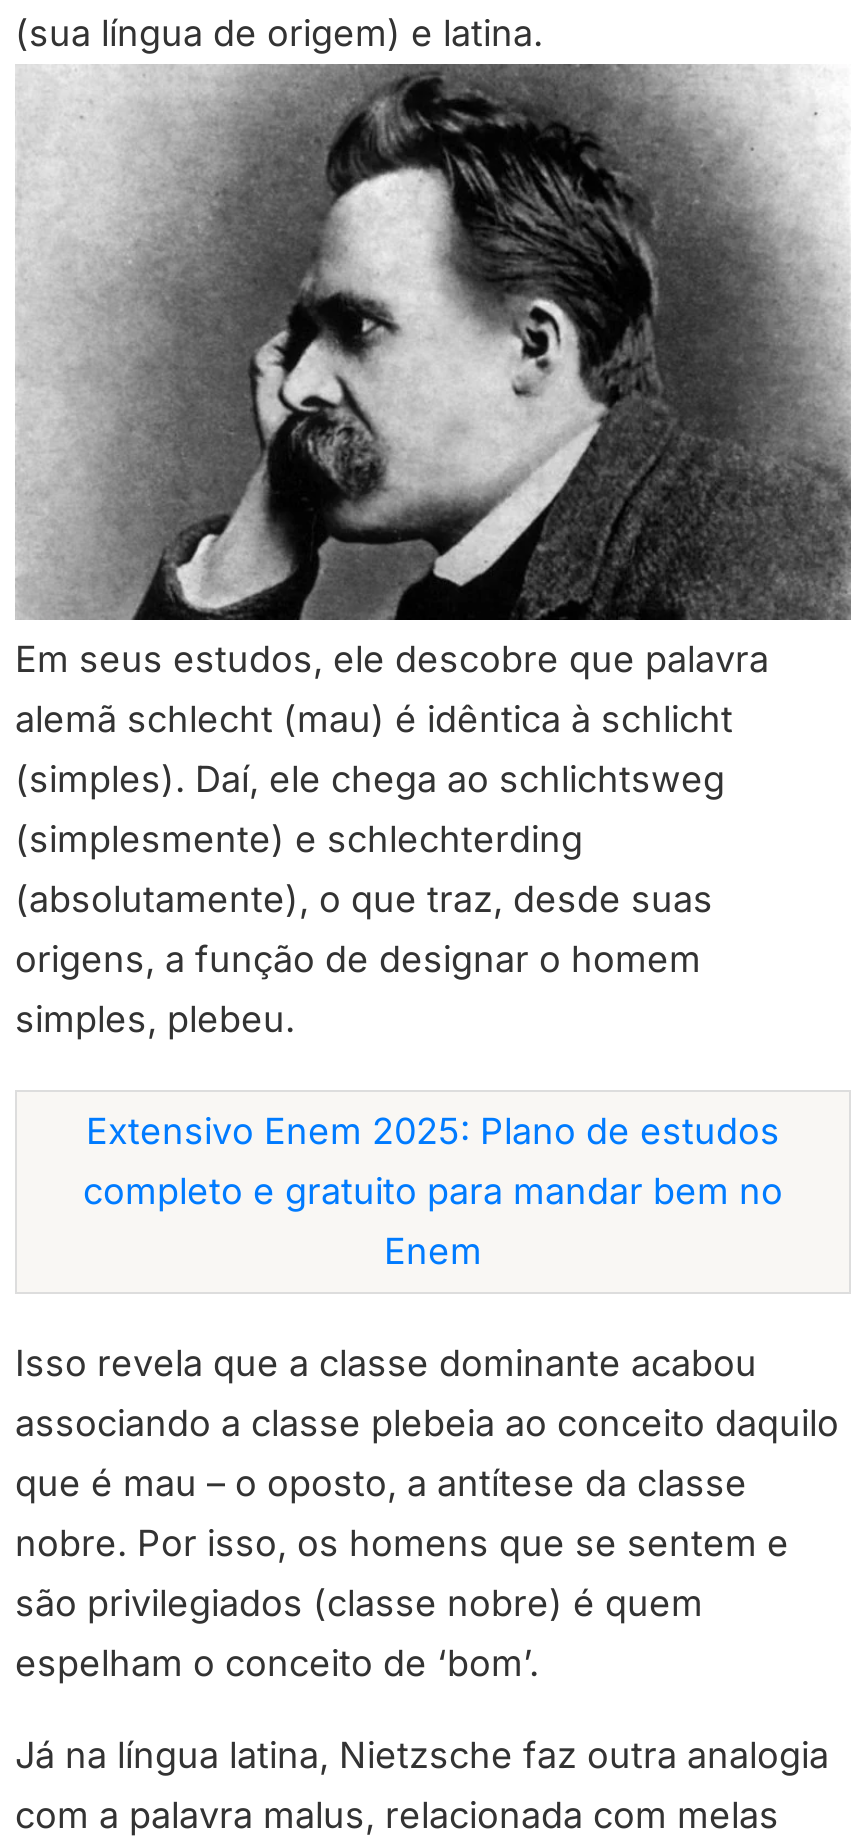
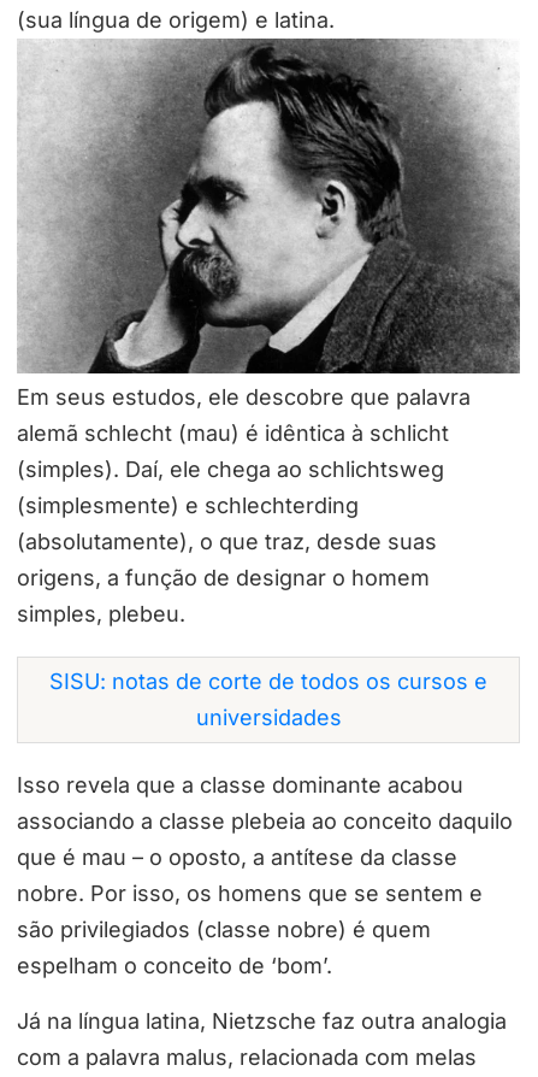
[83,1110,783,1272] Extensivo Enem 2025: Plano de estudos | completo e gratuito para mandar bem no | Enem -> [49,669,487,730] SISU: notas de corte de todos os cursos e | universidades

